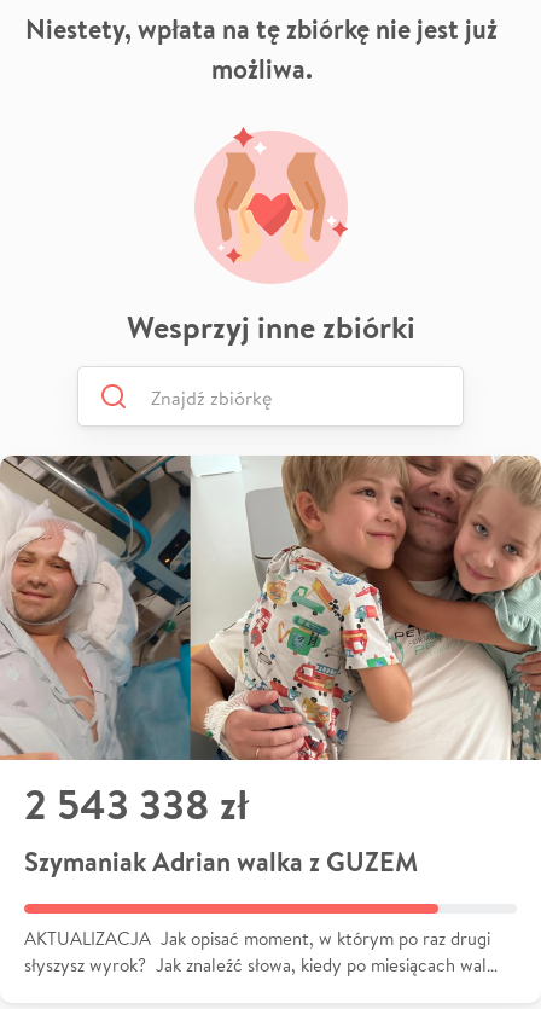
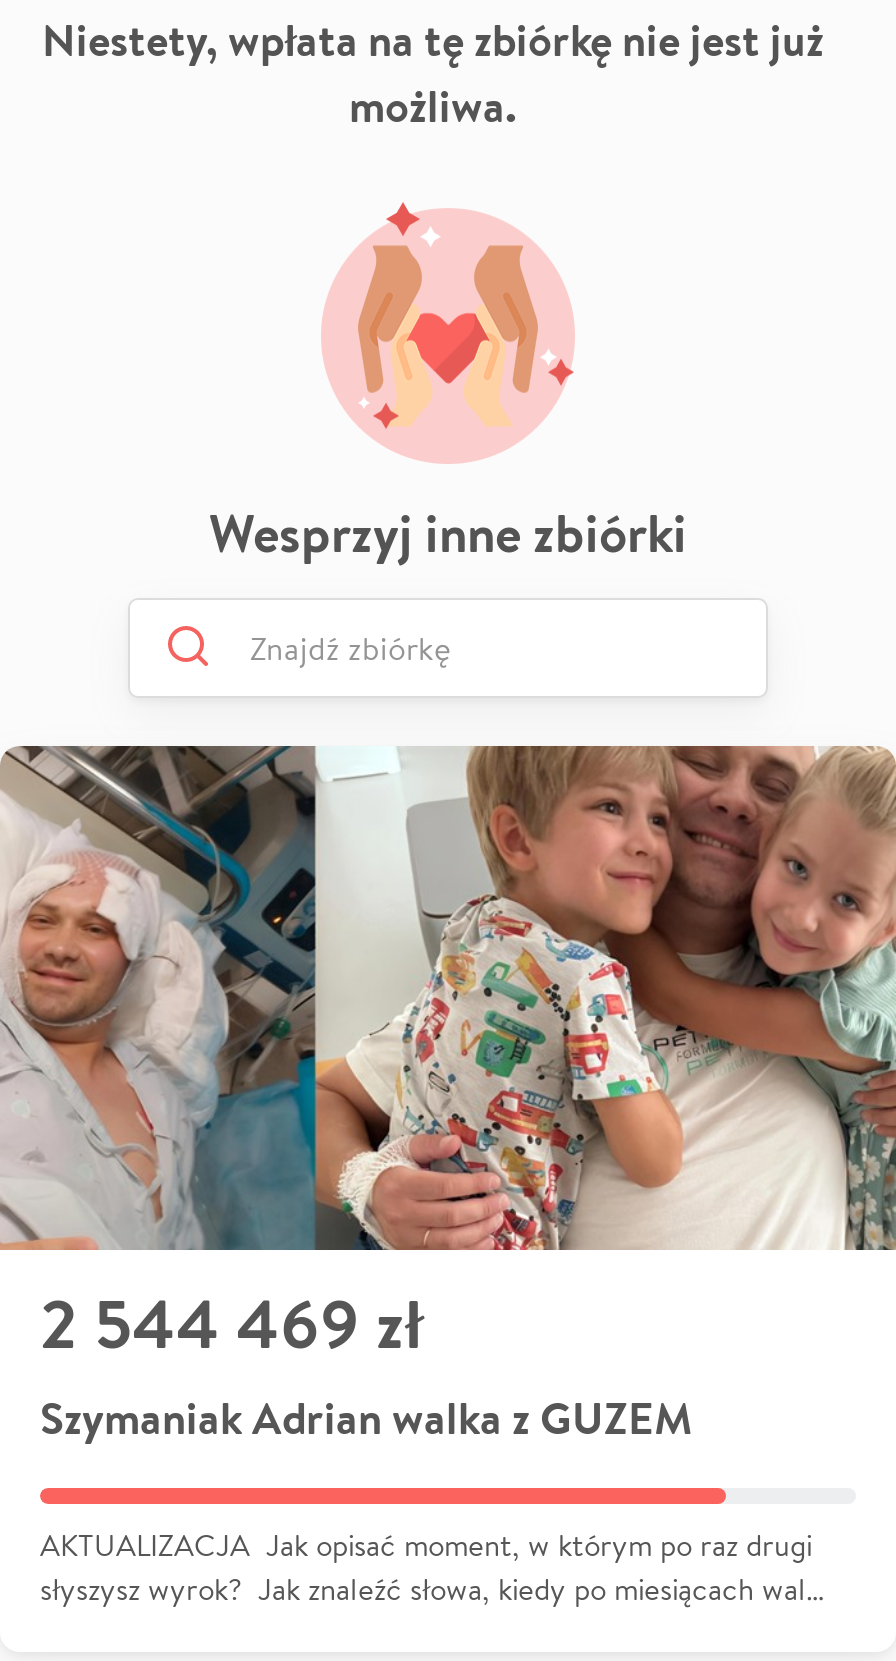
[24,776,249,833] 2 543 338 zł -> [40,1275,424,1369] 2 544 469 zł

